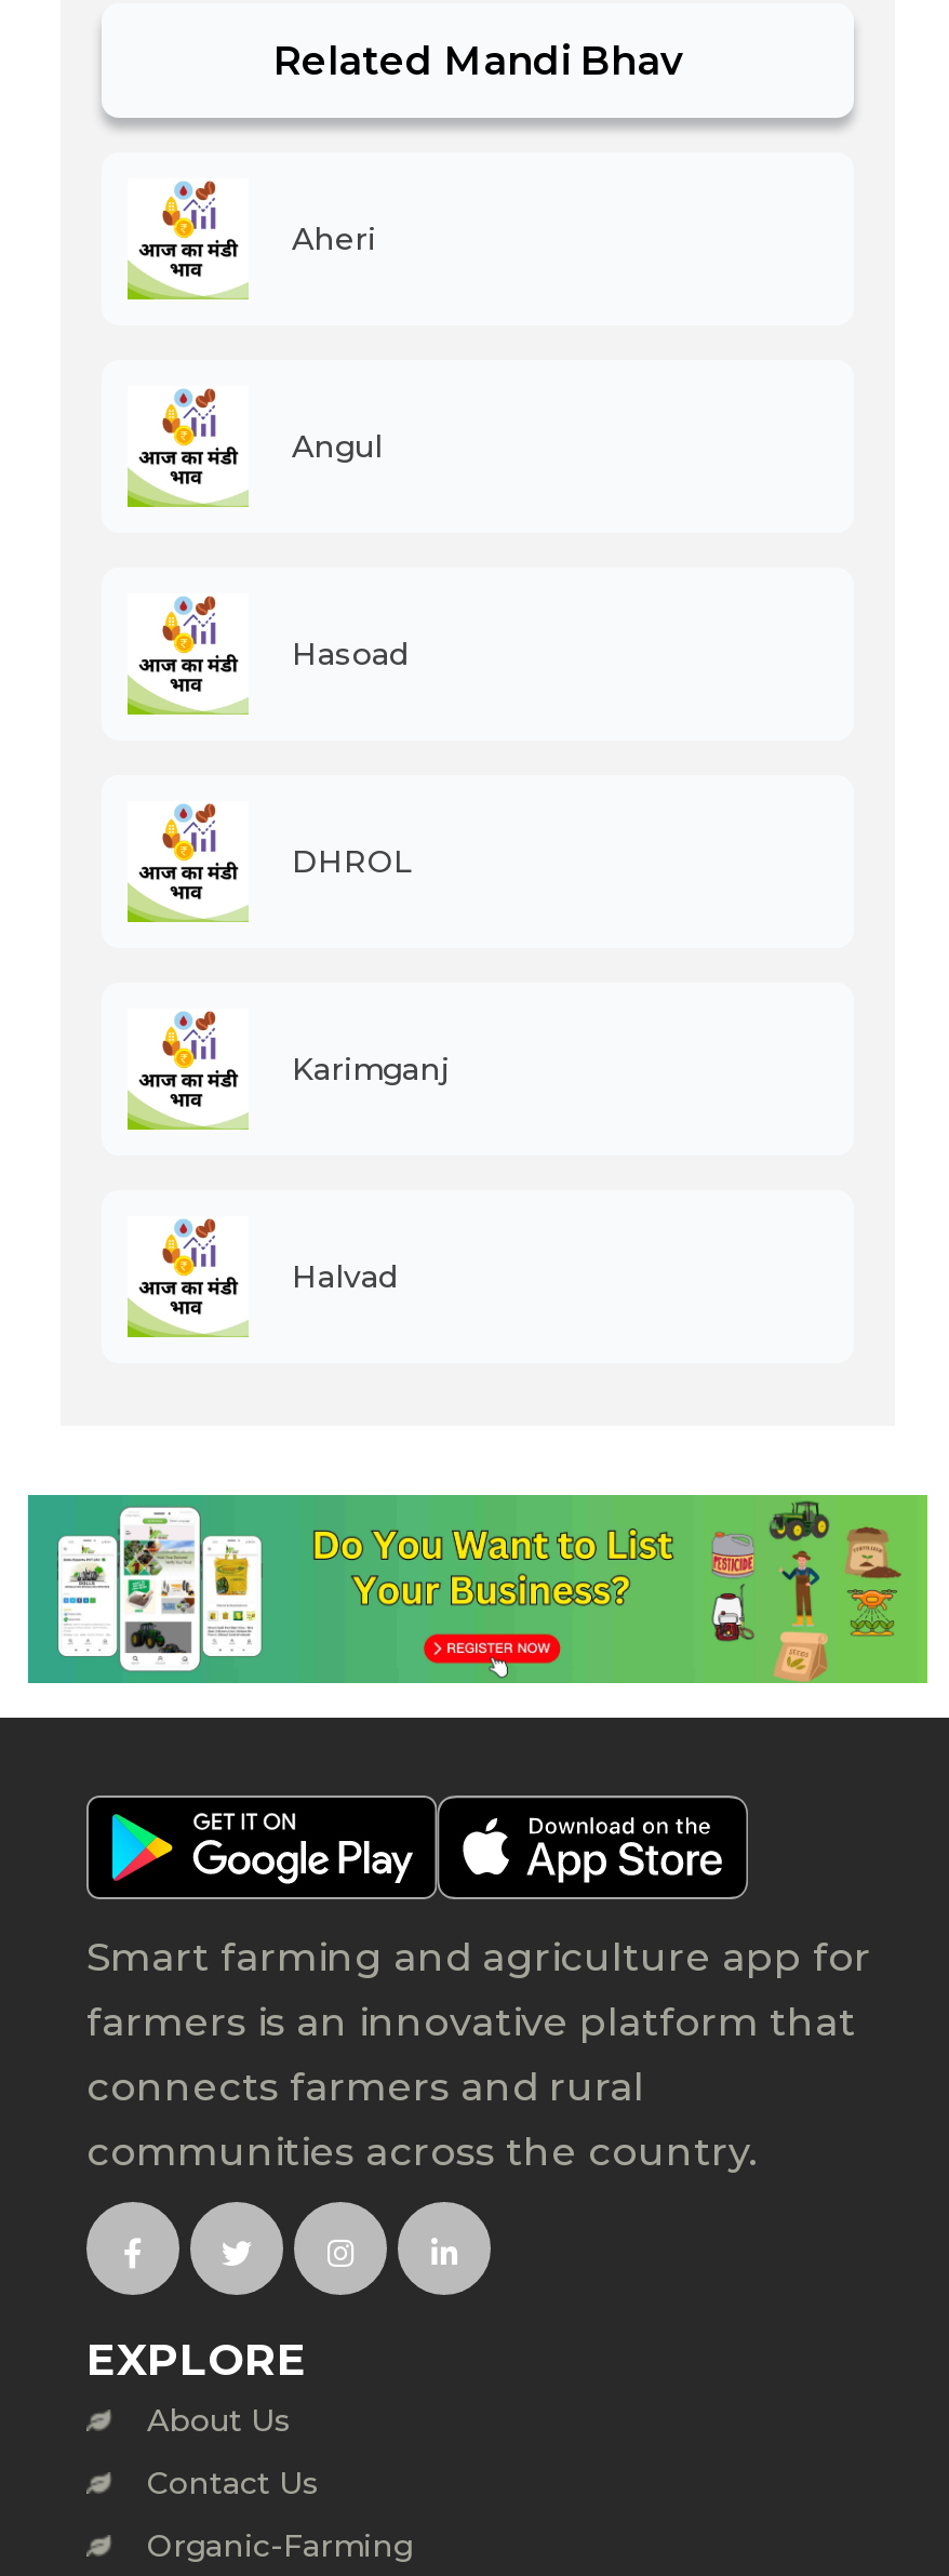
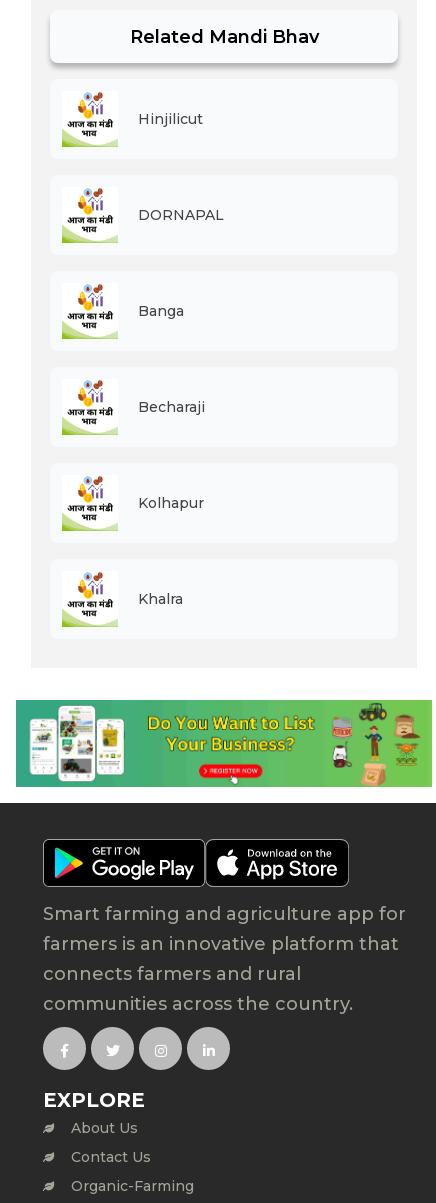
[292,219,376,258] Aheri -> [138,110,203,128] Hinjilicut
[292,427,383,466] Angul -> [138,206,224,224] DORNAPAL
[292,635,409,673] Hasoad -> [138,302,184,320] Banga
[292,842,413,881] DHROL -> [138,398,205,416] Becharaji
[292,1050,450,1089] Karimganj -> [138,494,204,512] Kolhapur
[292,1257,398,1296] Halvad -> [138,590,183,608] Khalra

